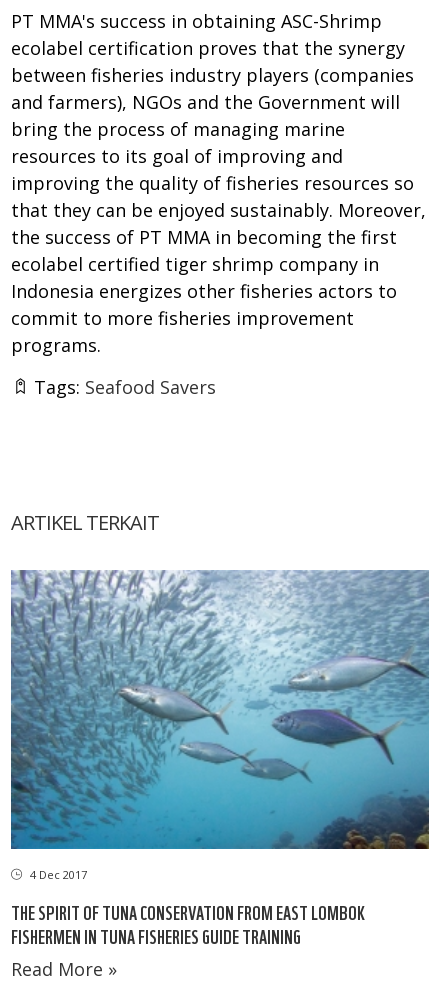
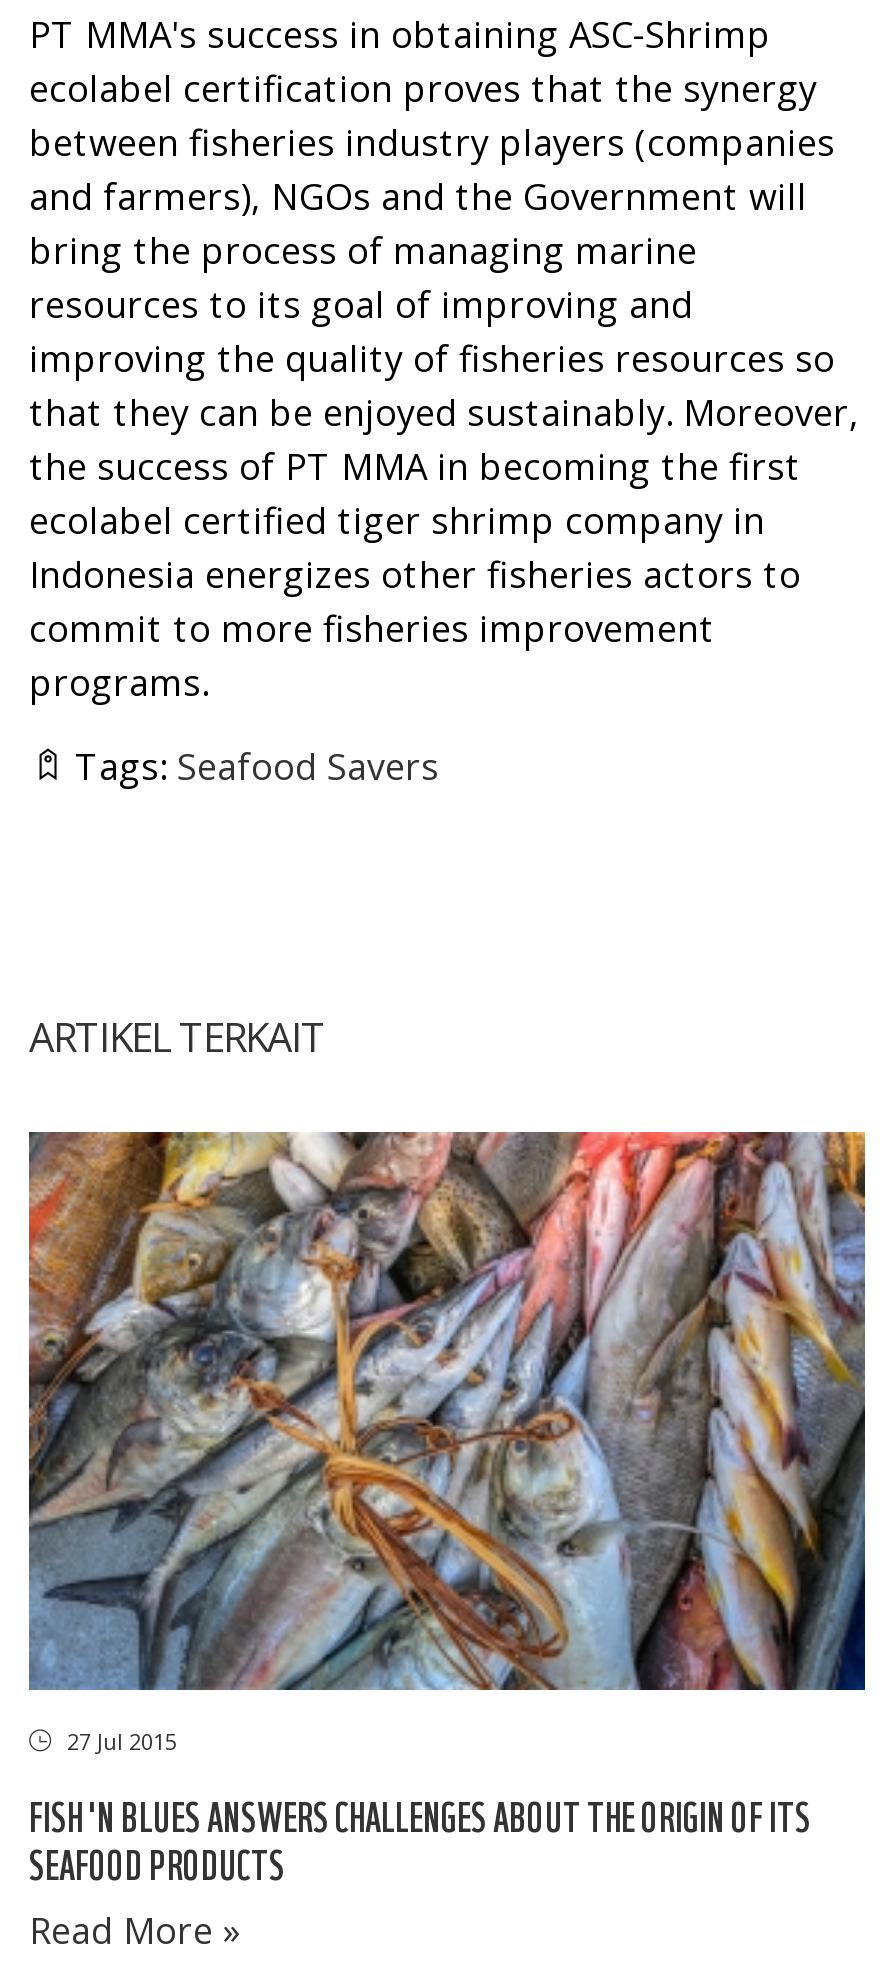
[10,569,430,882] [image] | 4 Dec 2017 -> [27,1130,867,1756] [image] | 27 Jul 2015
[11,899,365,948] THE SPIRIT OF TUNA CONSERVATION FROM EAST LOMBOK | FISHERMEN IN TUNA FISHERIES GUIDE TRAINING -> [29,1790,811,1888] FISH 'N BLUES ANSWERS CHALLENGES ABOUT THE ORIGIN OF ITS | SEAFOOD PRODUCTS

